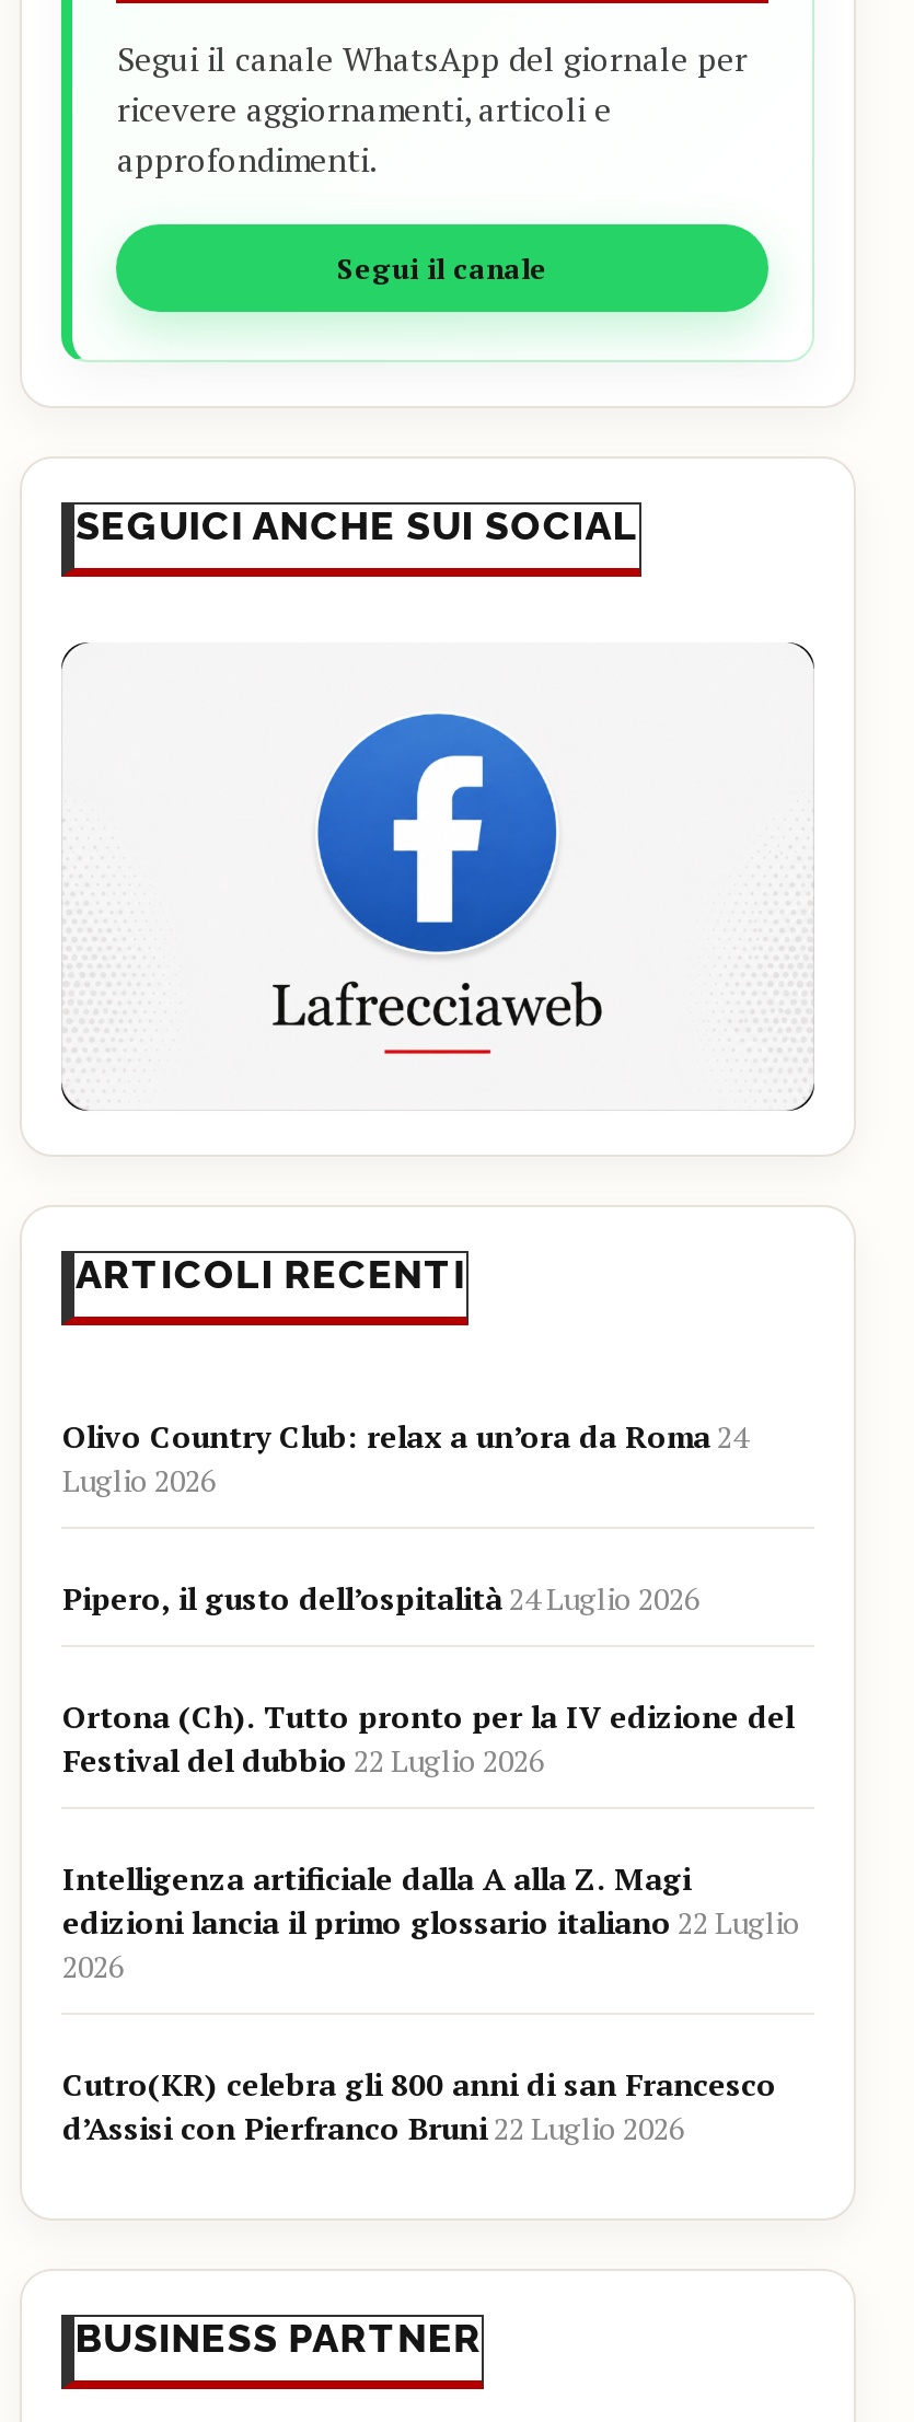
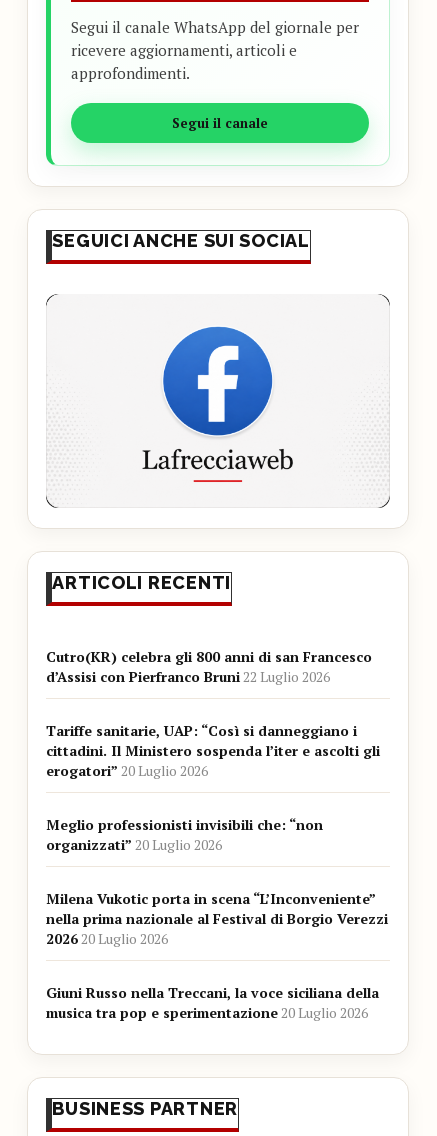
[62,1415,800,1986] Olivo Country Club: relax a un’ora da Roma 24 | Luglio 2026 | Pipero, il gusto dell’ospitalità 24 Luglio 2026 | Ortona (Ch). Tutto pronto per la IV edizione del | Festival del dubbio 22 Luglio 2026 | Intelligenza artificiale dalla A alla Z. Magi | edizioni lancia il primo glossario italiano 22 Luglio | 2026 -> none
moved [62,2063,776,2148] -> [46,647,372,686]: Cutro(KR) celebra gli 800 anni di san Francesco | d’Assisi con Pierfranco Bruni 22 Luglio 2026
none -> [46,721,388,1022] Tariffe sanitarie, UAP: “Così si danneggiano i | cittadini. Il Ministero sospenda l’iter e ascolti gli | erogatori” 20 Luglio 2026 | Meglio professionisti invisibili che: “non | organizzati” 20 Luglio 2026 | Milena Vukotic porta in scena “L’Inconveniente” | nella prima nazionale al Festival di Borgio Verezzi | 2026 20 Luglio 2026 | Giuni Russo nella Treccani, la voce siciliana della | musica tra pop e sperimentazione 20 Luglio 2026

